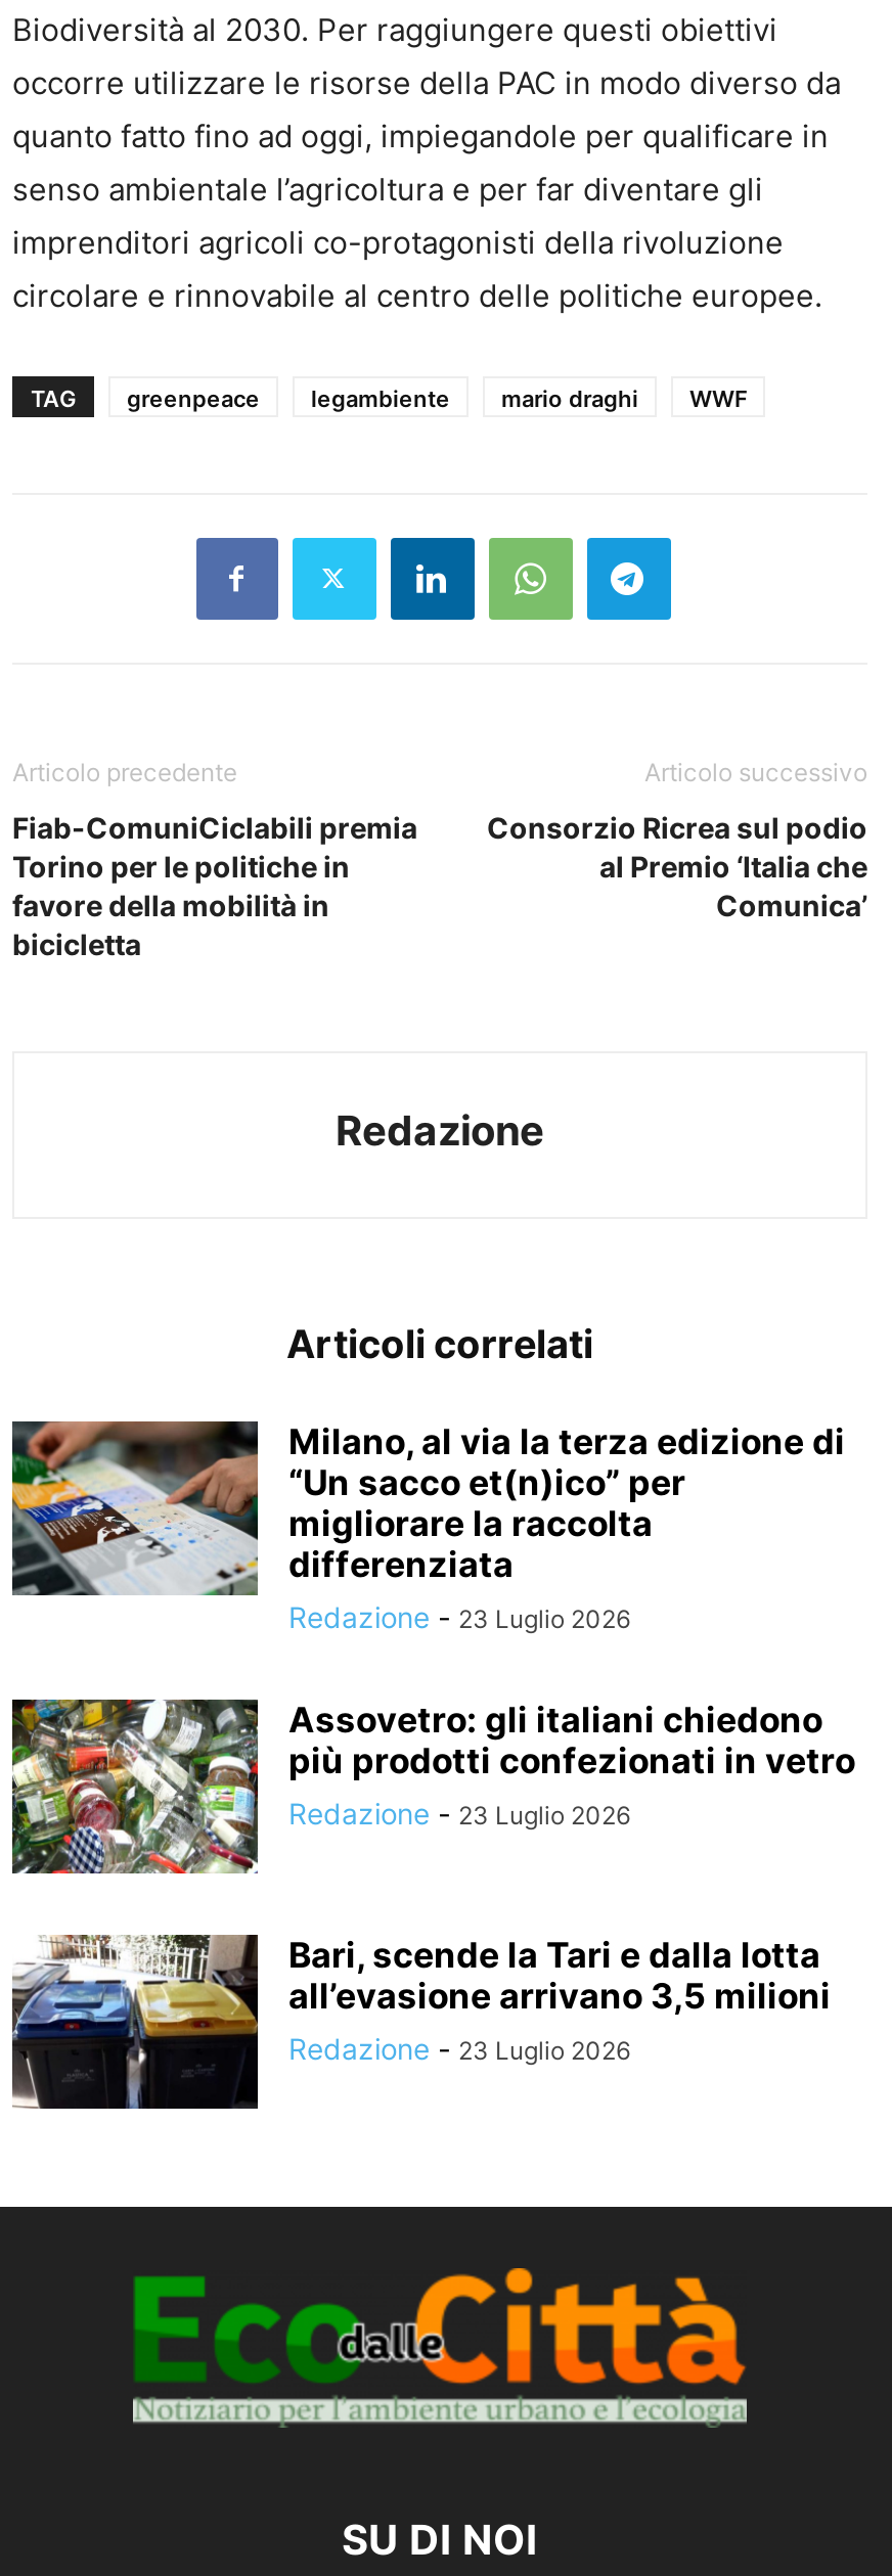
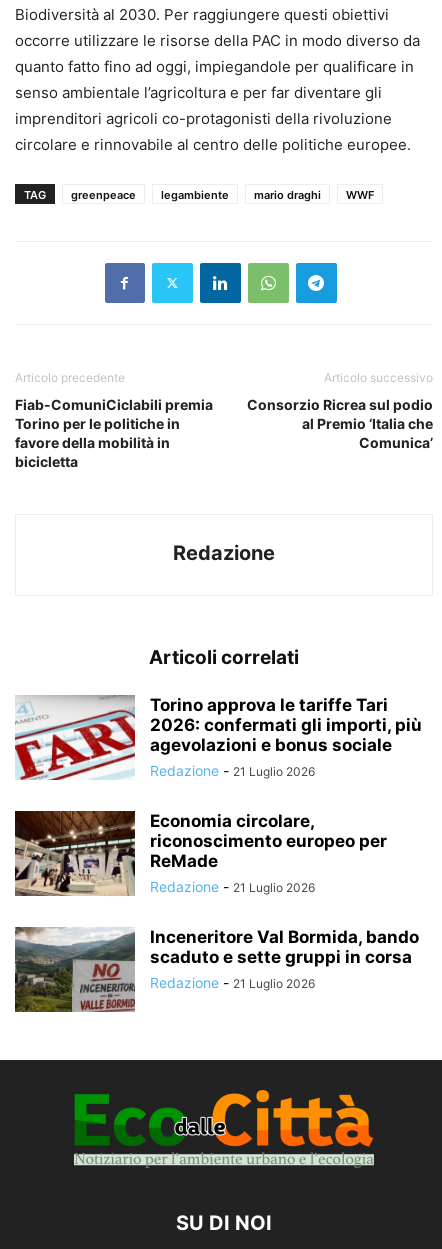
[10,1419,845,1634] [image] | Milano, al via la terza edizione di | “Un sacco et(n)ico” per | migliorare la raccolta | differenziata | Redazione - 23 Luglio 2026 -> [15,695,422,780] [image] | Torino approva le tariffe Tari | 2026: confermati gli importi, più | agevolazioni e bonus sociale | Redazione - 21 Luglio 2026
[12,1698,855,1875] [image] | Assovetro: gli italiani chiedono | più prodotti confezionati in vetro | Redazione - 23 Luglio 2026 -> [15,810,387,897] [image] | Economia circolare, | riconoscimento europeo per | ReMade | Redazione - 21 Luglio 2026
[12,1933,831,2111] [image] | Bari, scende la Tari e dalla lotta | all’evasione arrivano 3,5 milioni | Redazione - 23 Luglio 2026 -> [14,926,419,1013] [image] | Inceneritore Val Bormida, bando | scaduto e sette gruppi in corsa | Redazione - 21 Luglio 2026

